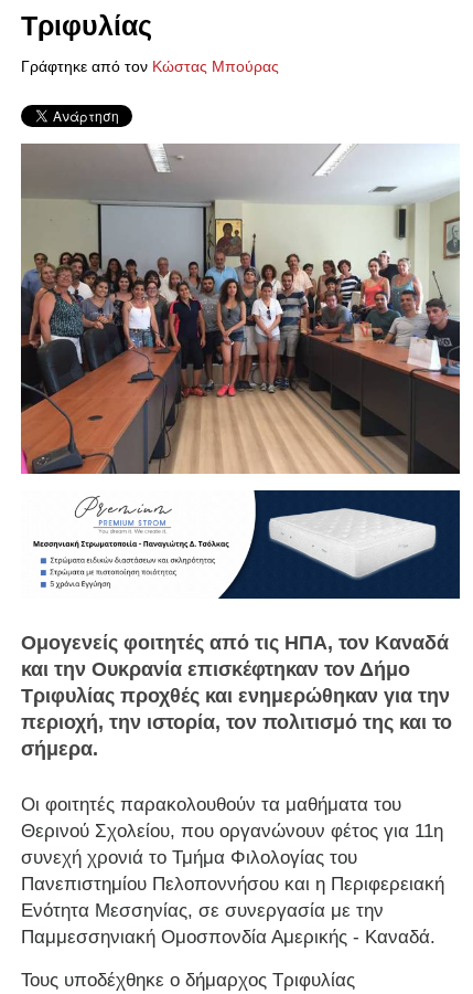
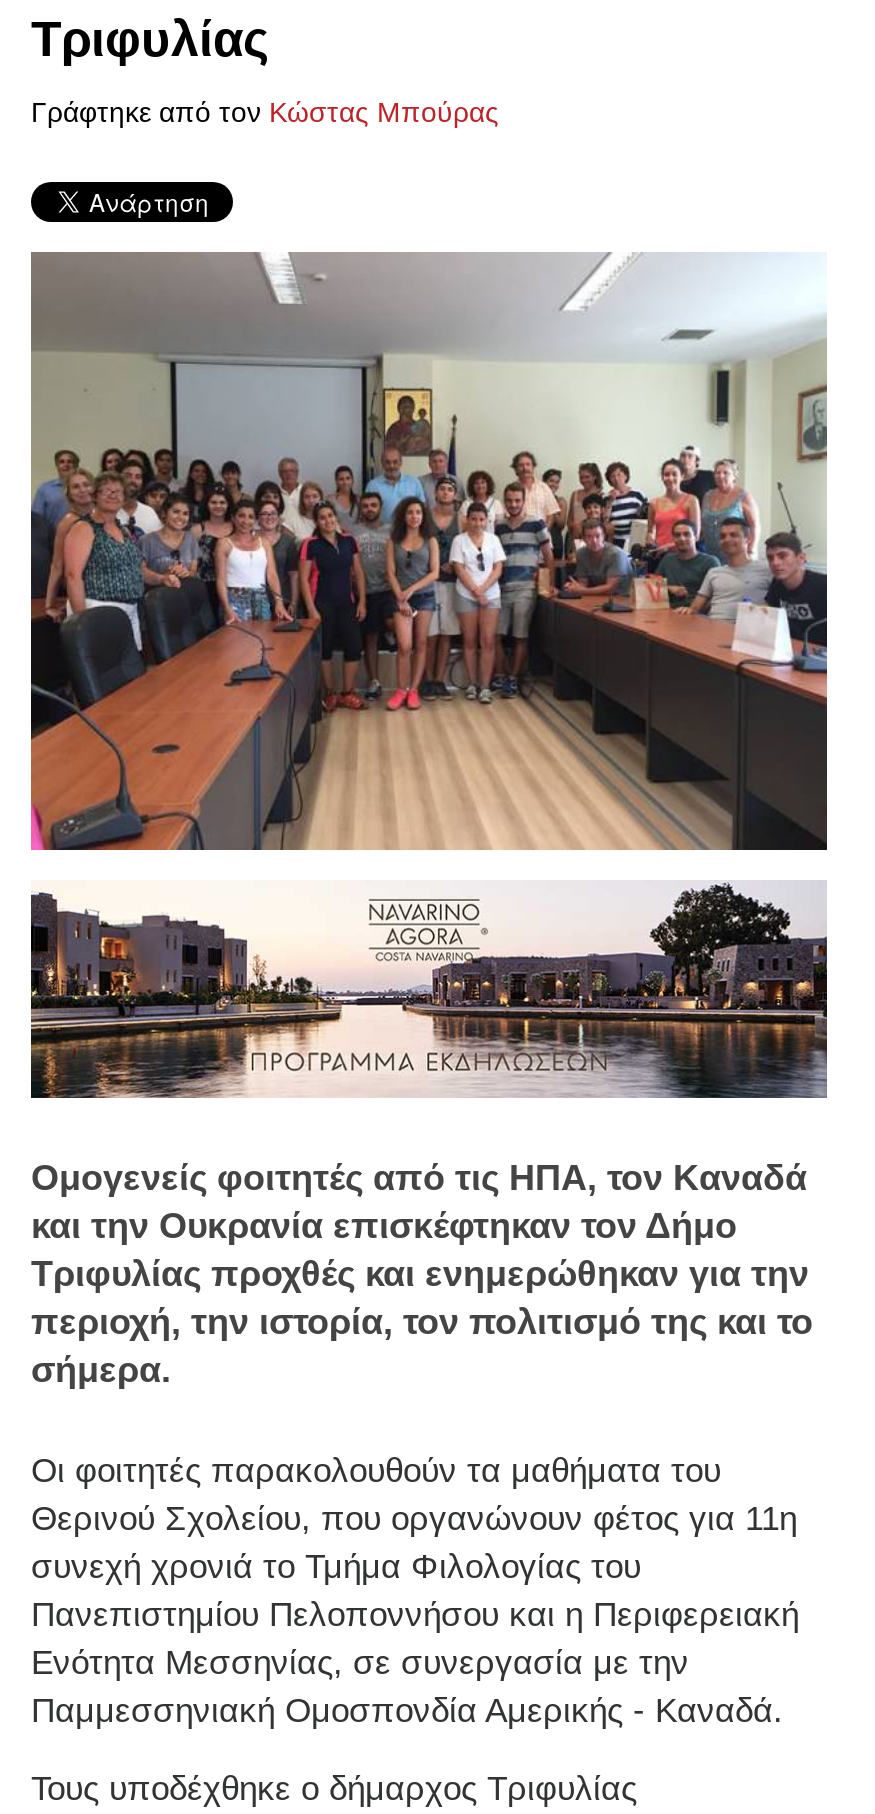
[21,489,461,600] [image] -> [29,880,829,1100] [image]

